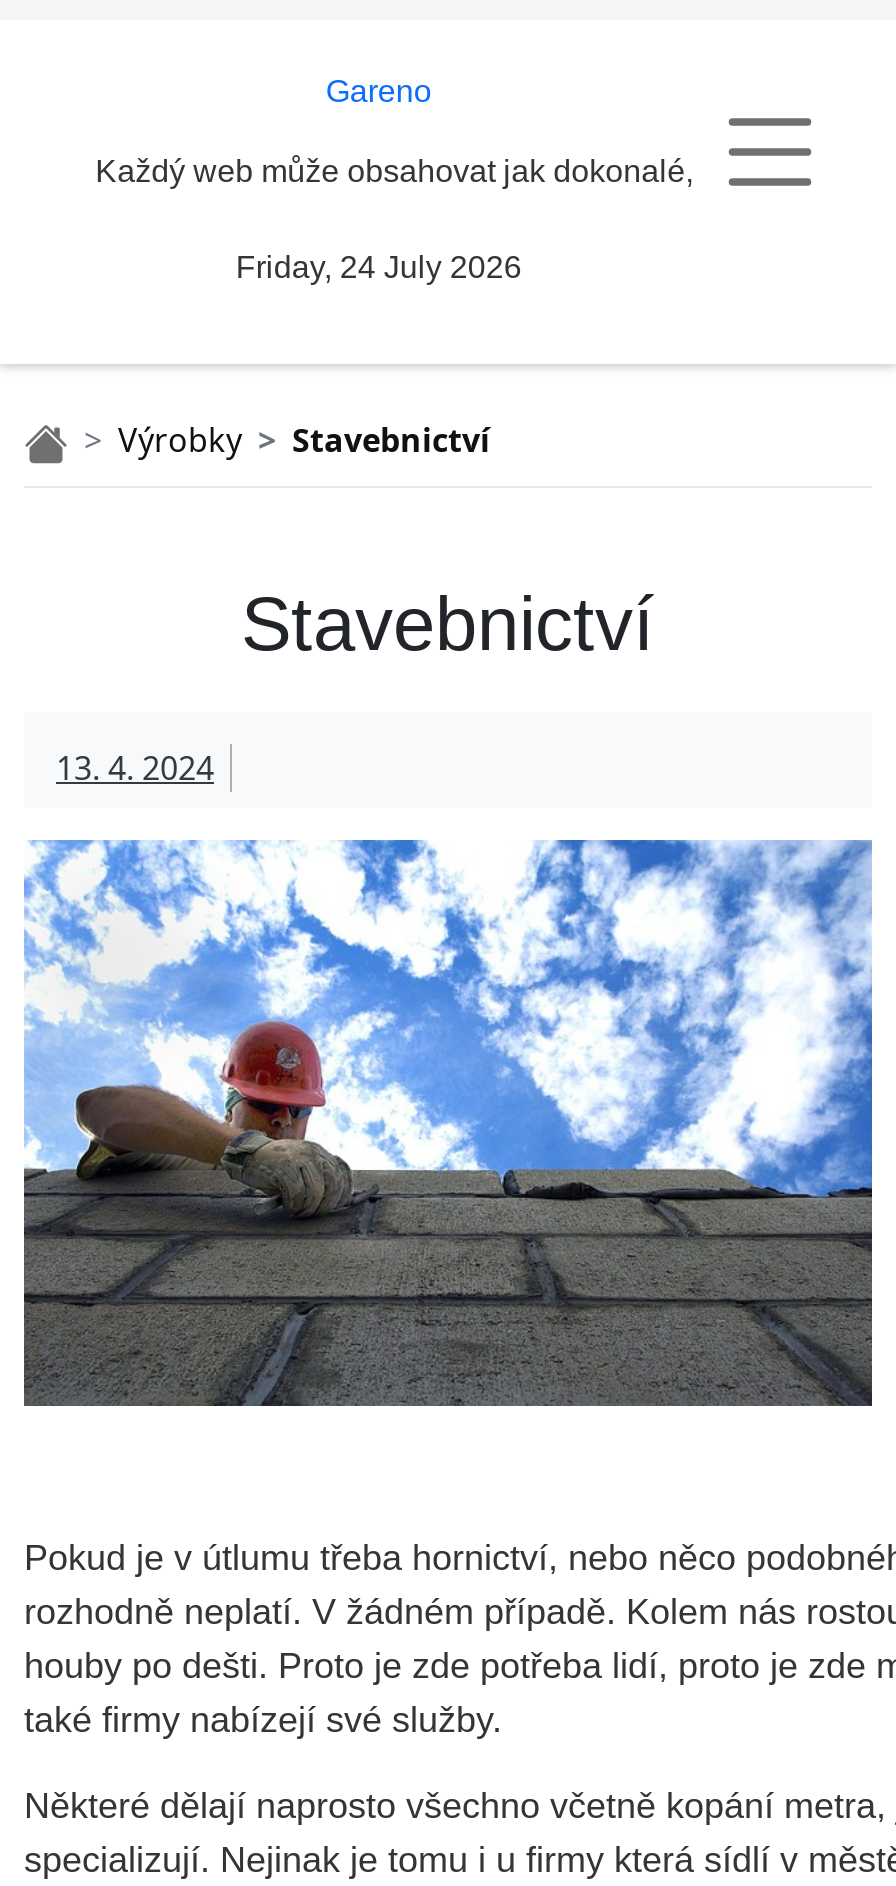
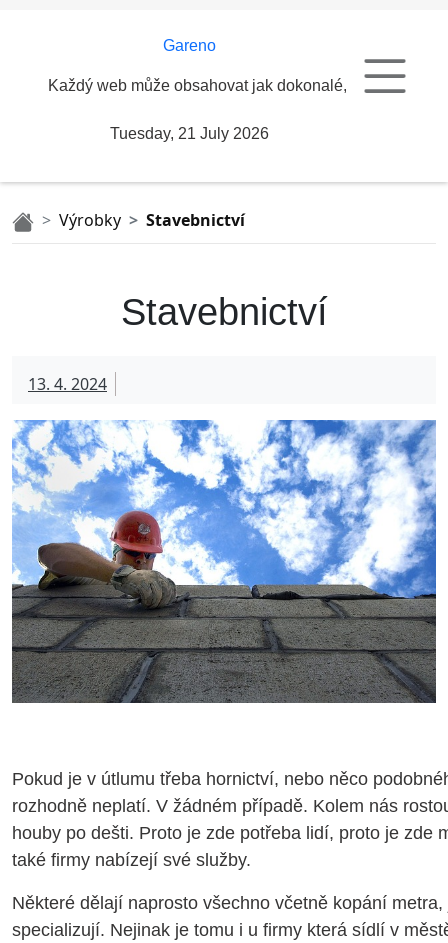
[236,250,522,284] Friday, 24 July 2026 -> [110,125,269,142] Tuesday, 21 July 2026

